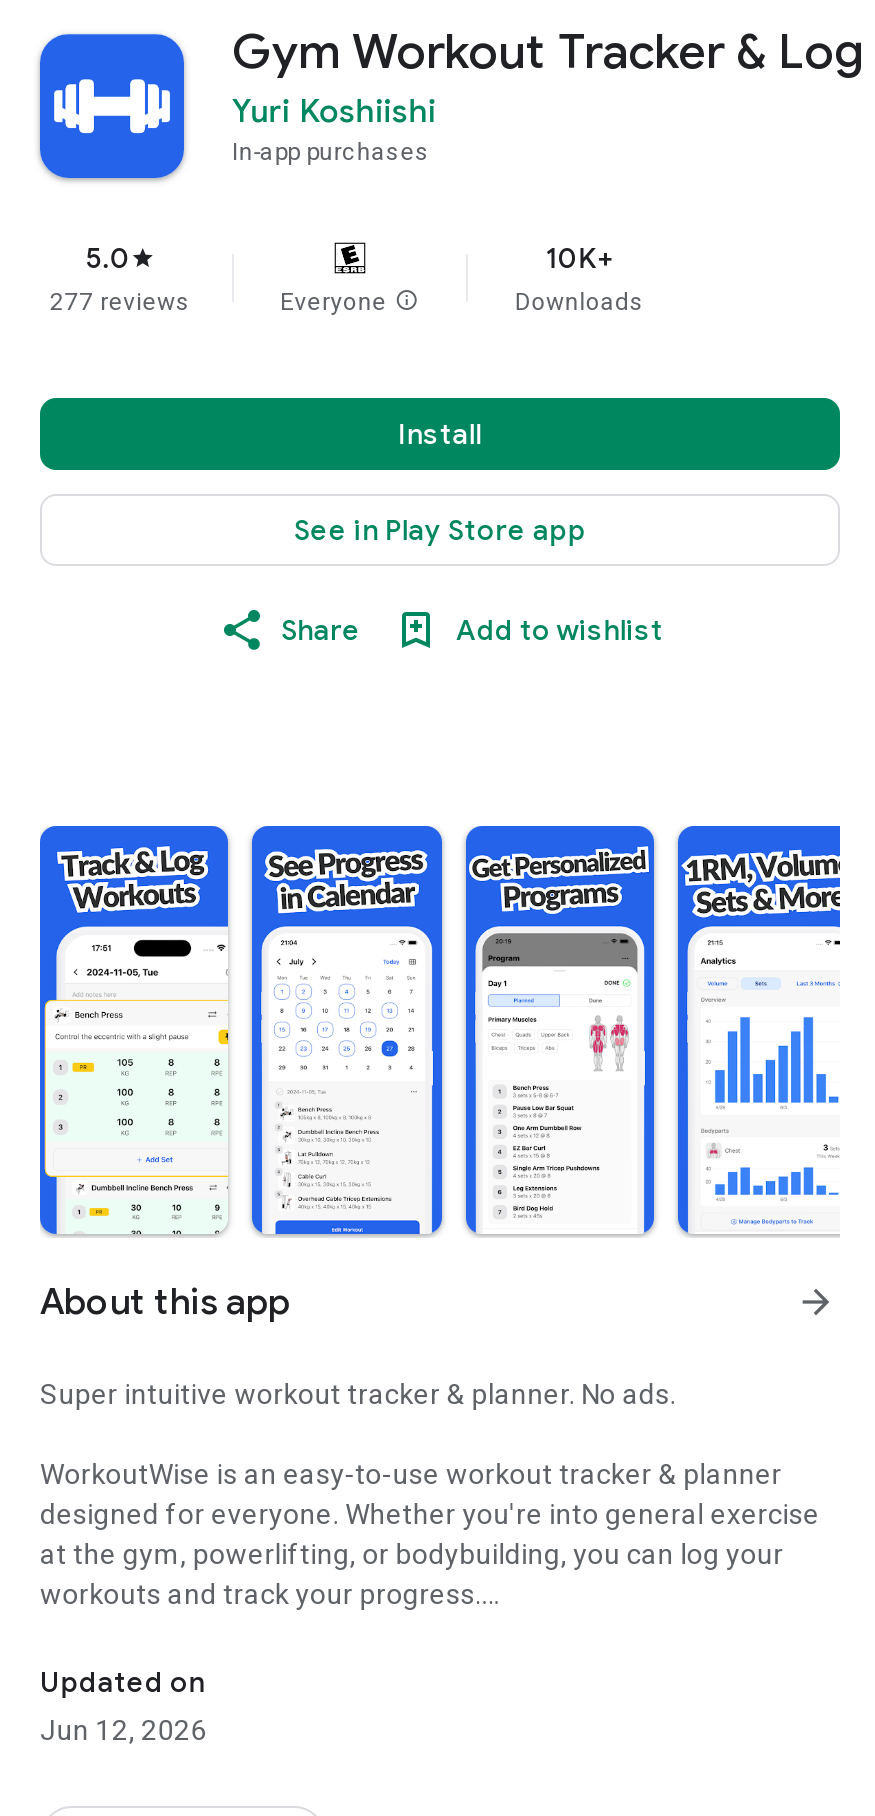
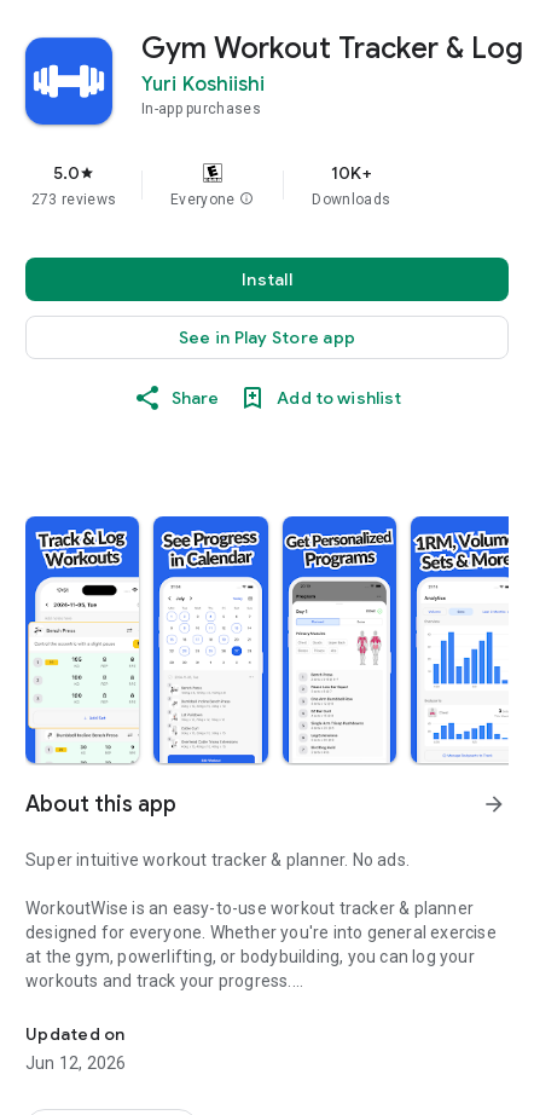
[50,288,190,316] 277 reviews -> [31,191,116,208] 273 reviews

